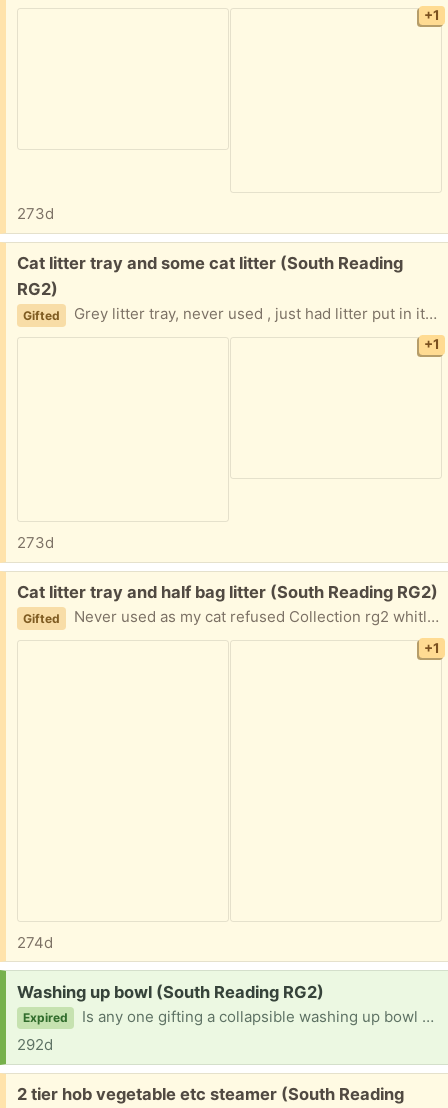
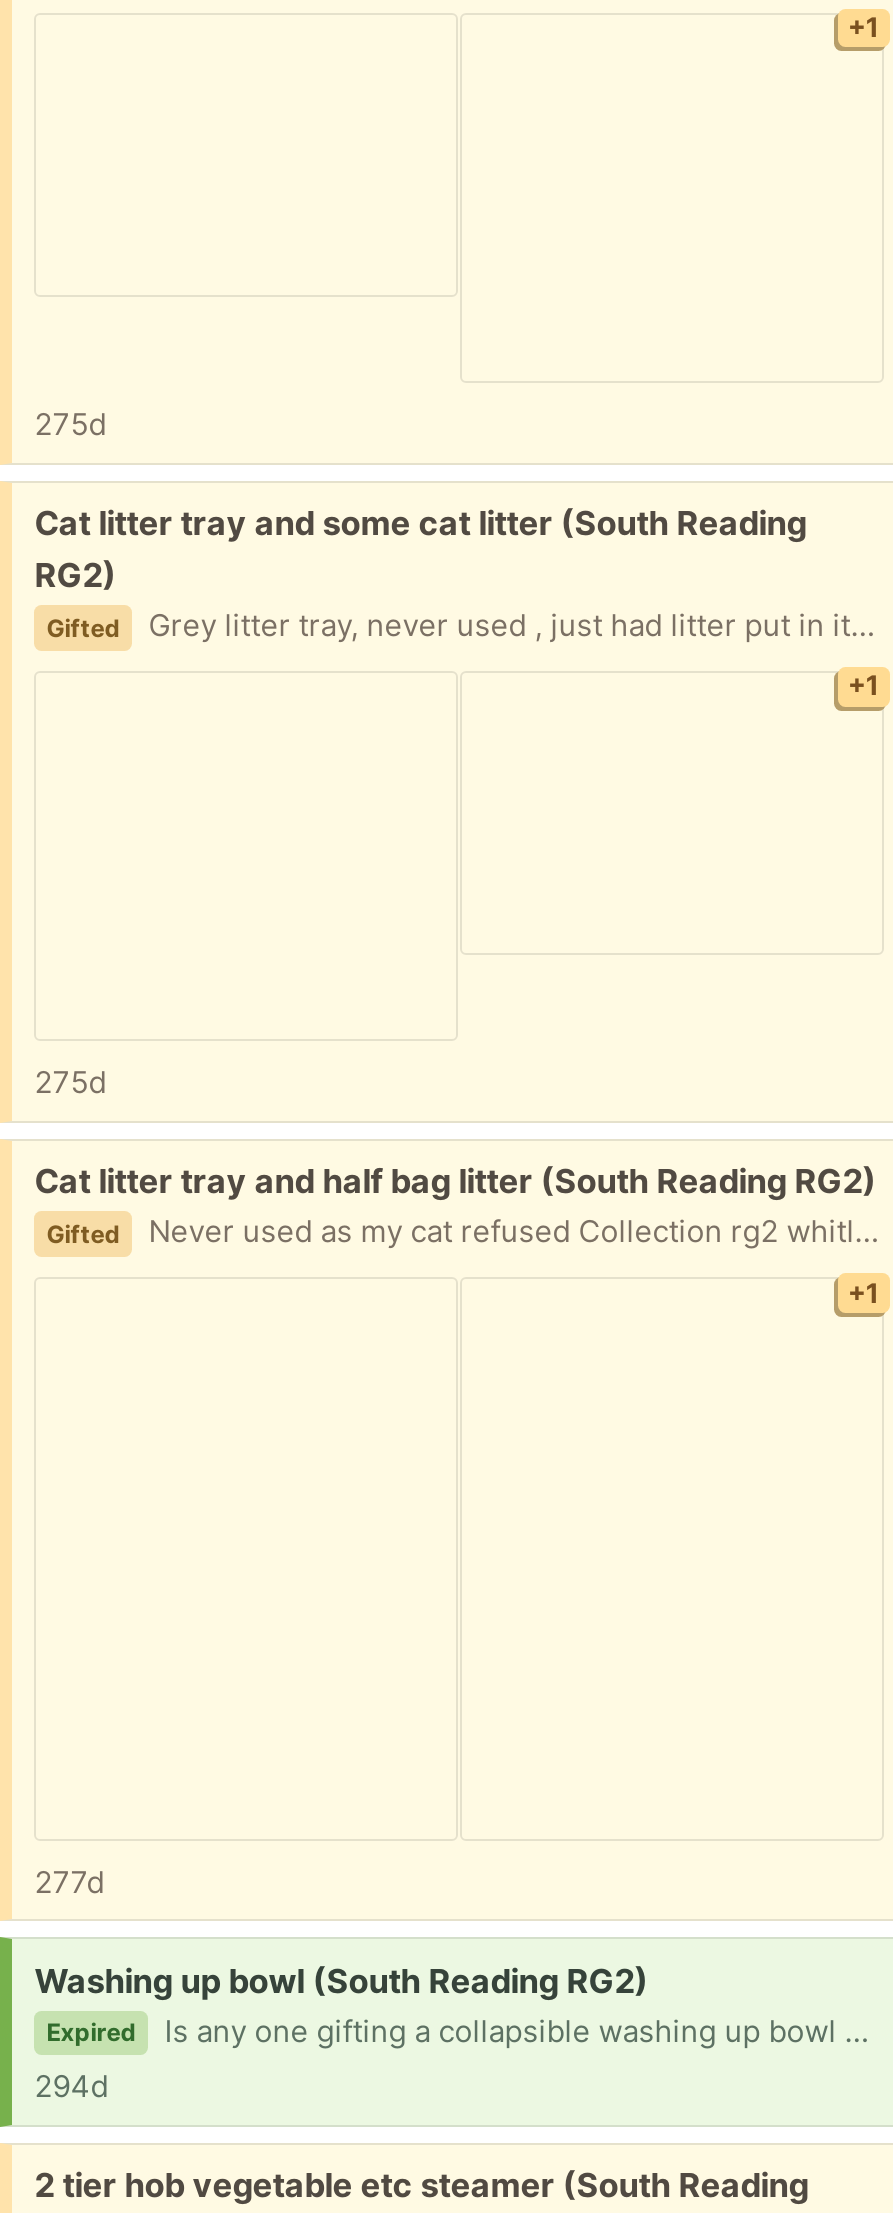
[17,204,54,223] 273d -> [34,405,106,443] 275d
[17,533,54,552] 273d -> [34,1064,106,1102] 275d
[17,933,53,952] 274d -> [34,1862,104,1900] 277d
[17,1035,53,1054] 292d -> [34,2068,108,2106] 294d

